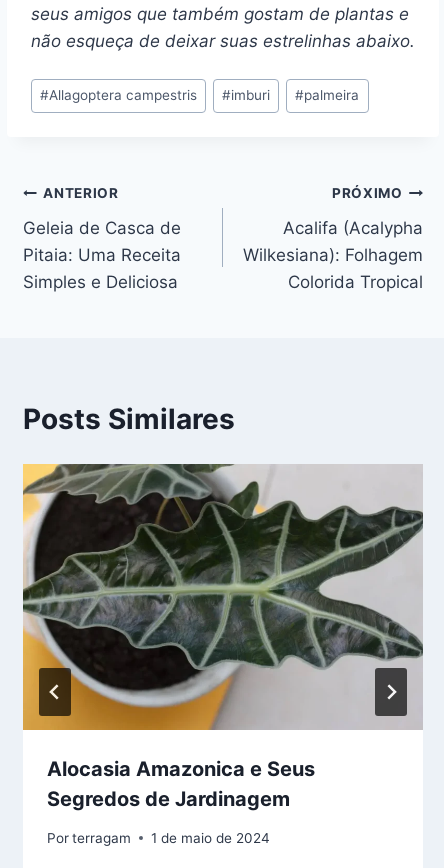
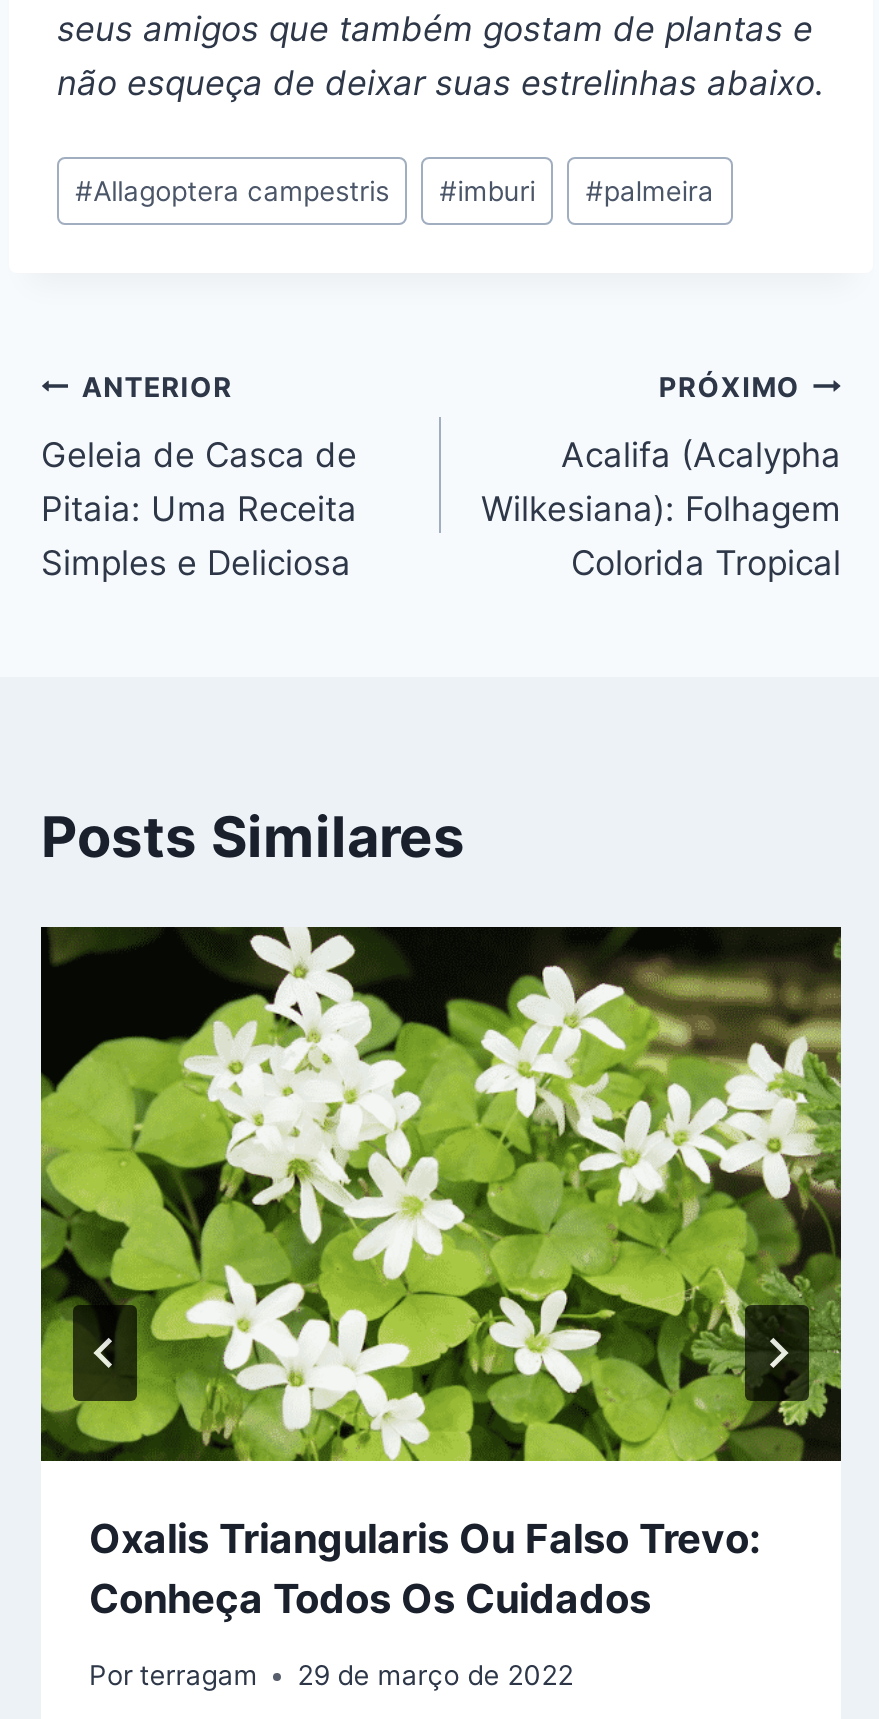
[22,463,424,811] [image] | Alocasia Amazonica e Seus | Segredos de Jardinagem -> [39,924,843,1623] [image] | Oxalis Triangularis Ou Falso Trevo: | Conheça Todos Os Cuidados
[47,830,270,846] Por terragam 1 de maio de 2024 -> [89,1660,573,1692] Por terragam 29 de março de 2022

